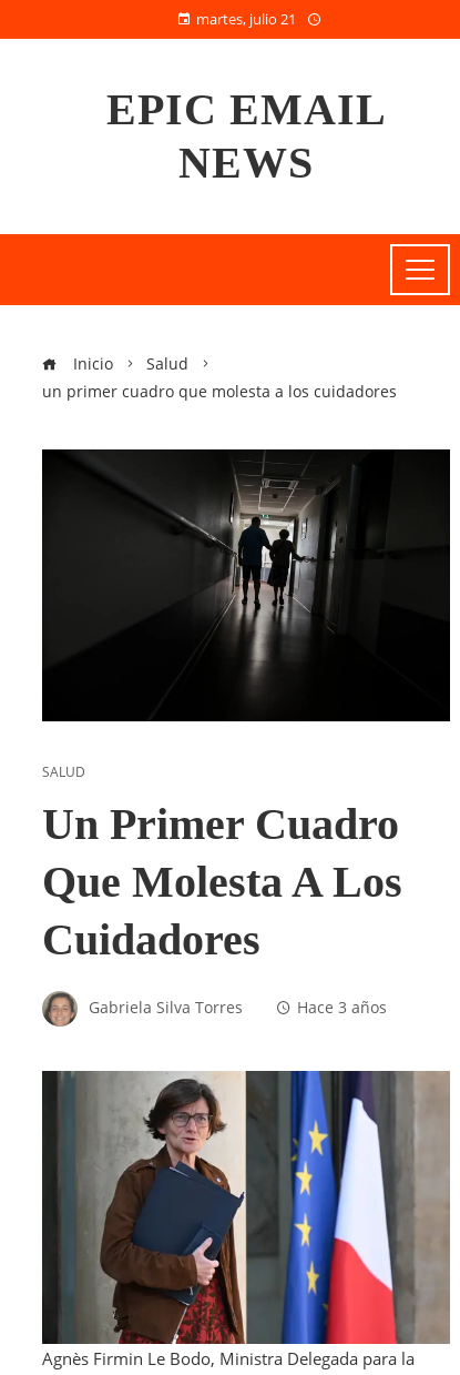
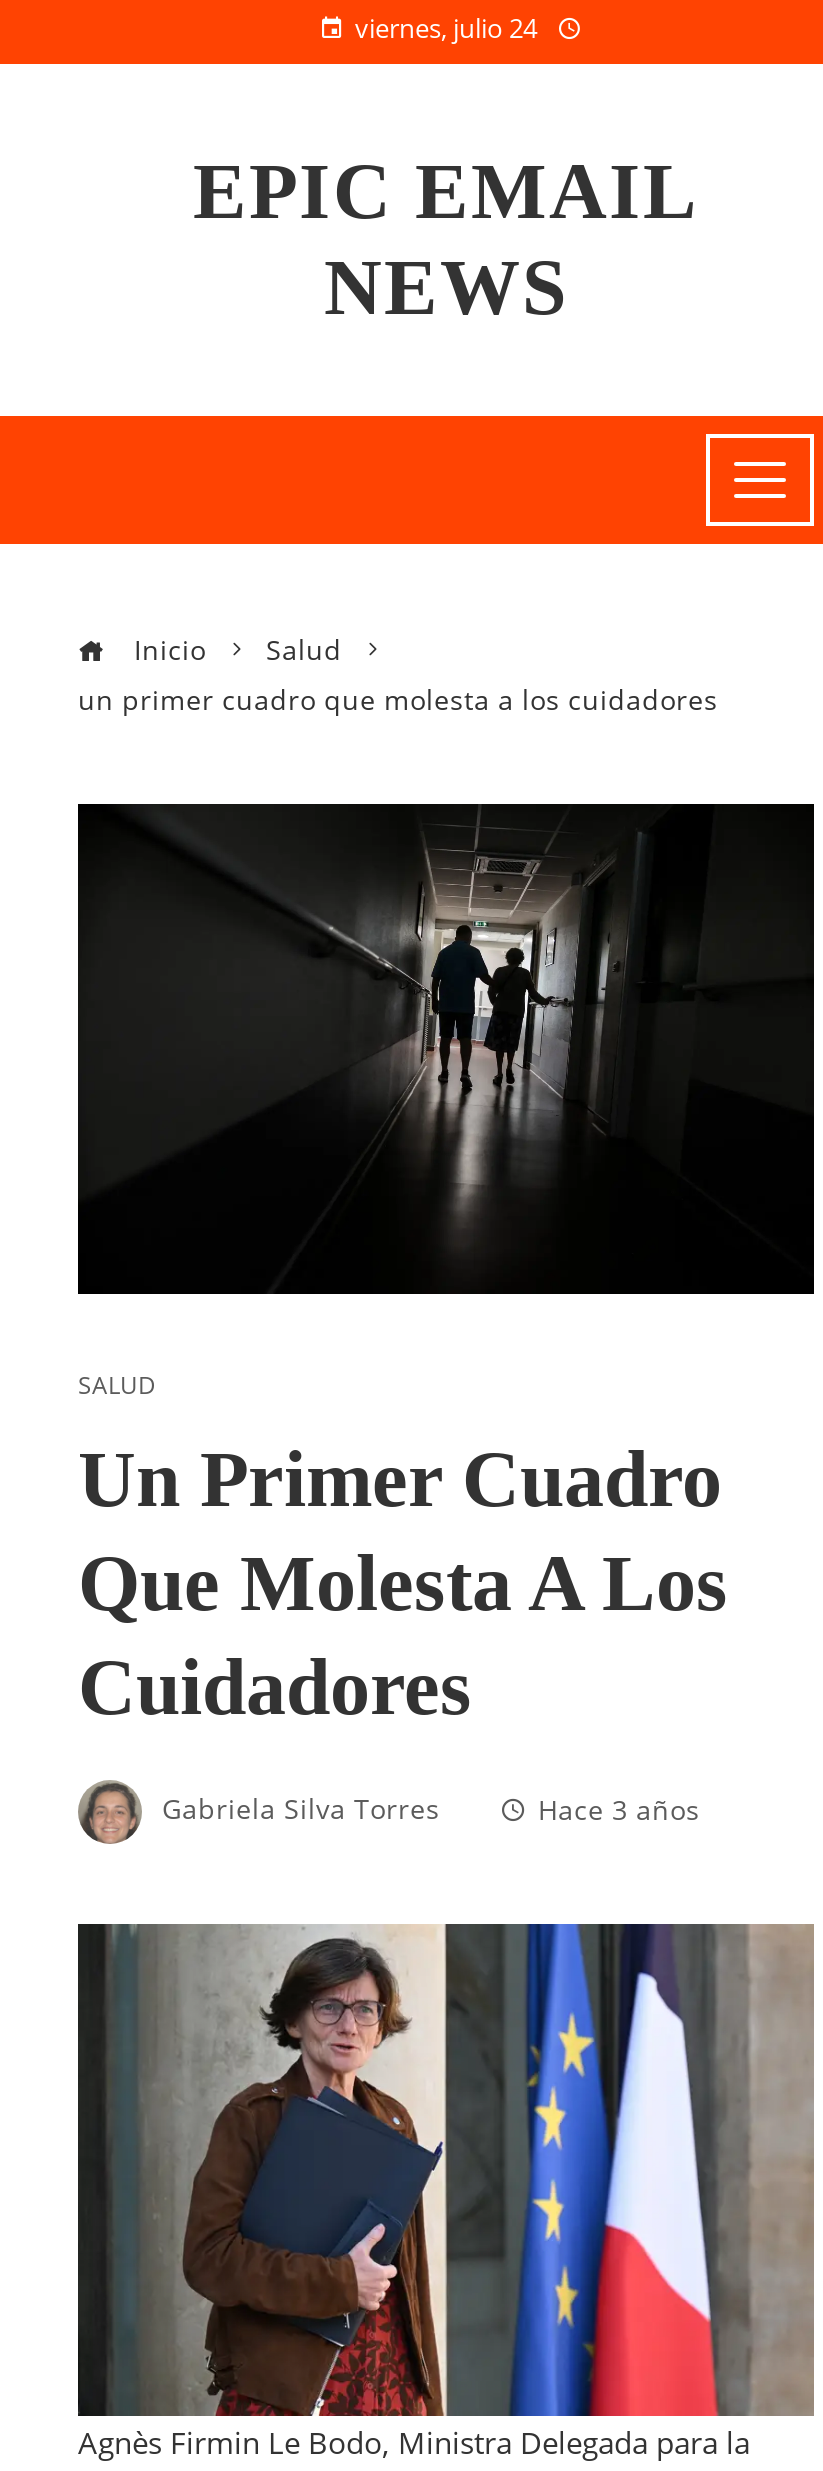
[196,9,296,29] martes, julio 21 -> [355,10,537,46] viernes, julio 24

